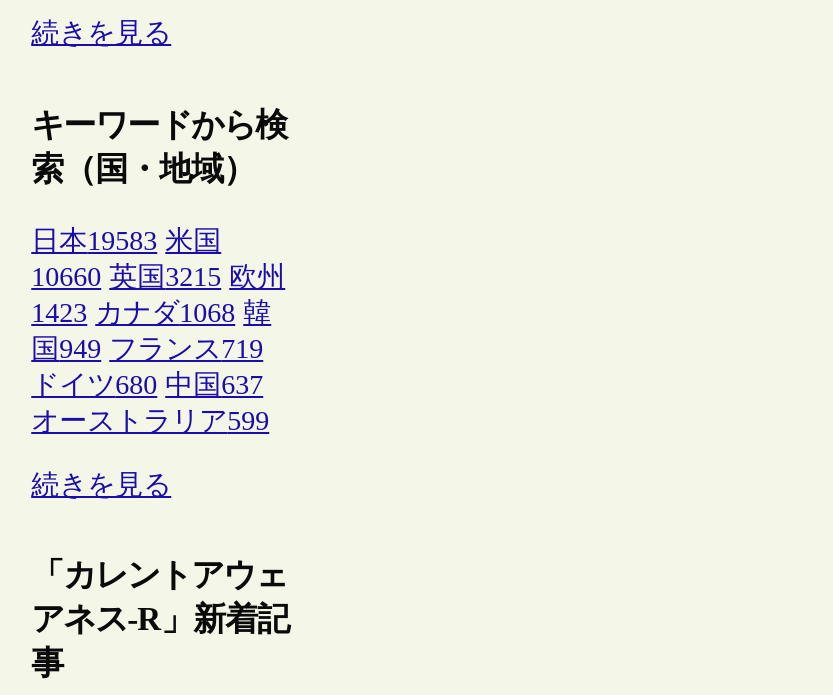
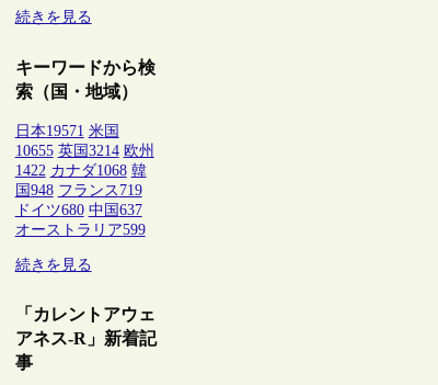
[31,226,221,256] 日本19583 米国 -> [15,123,119,139] 日本19571 米国
[31,262,285,292] 10660 英国3215 欧州 -> [15,142,154,159] 10655 英国3214 欧州
[31,298,271,328] 1423 カナダ1068 韓 -> [15,162,146,179] 1422 カナダ1068 韓
[31,334,263,364] 国949 フランス719 -> [15,182,142,198] 国948 フランス719

